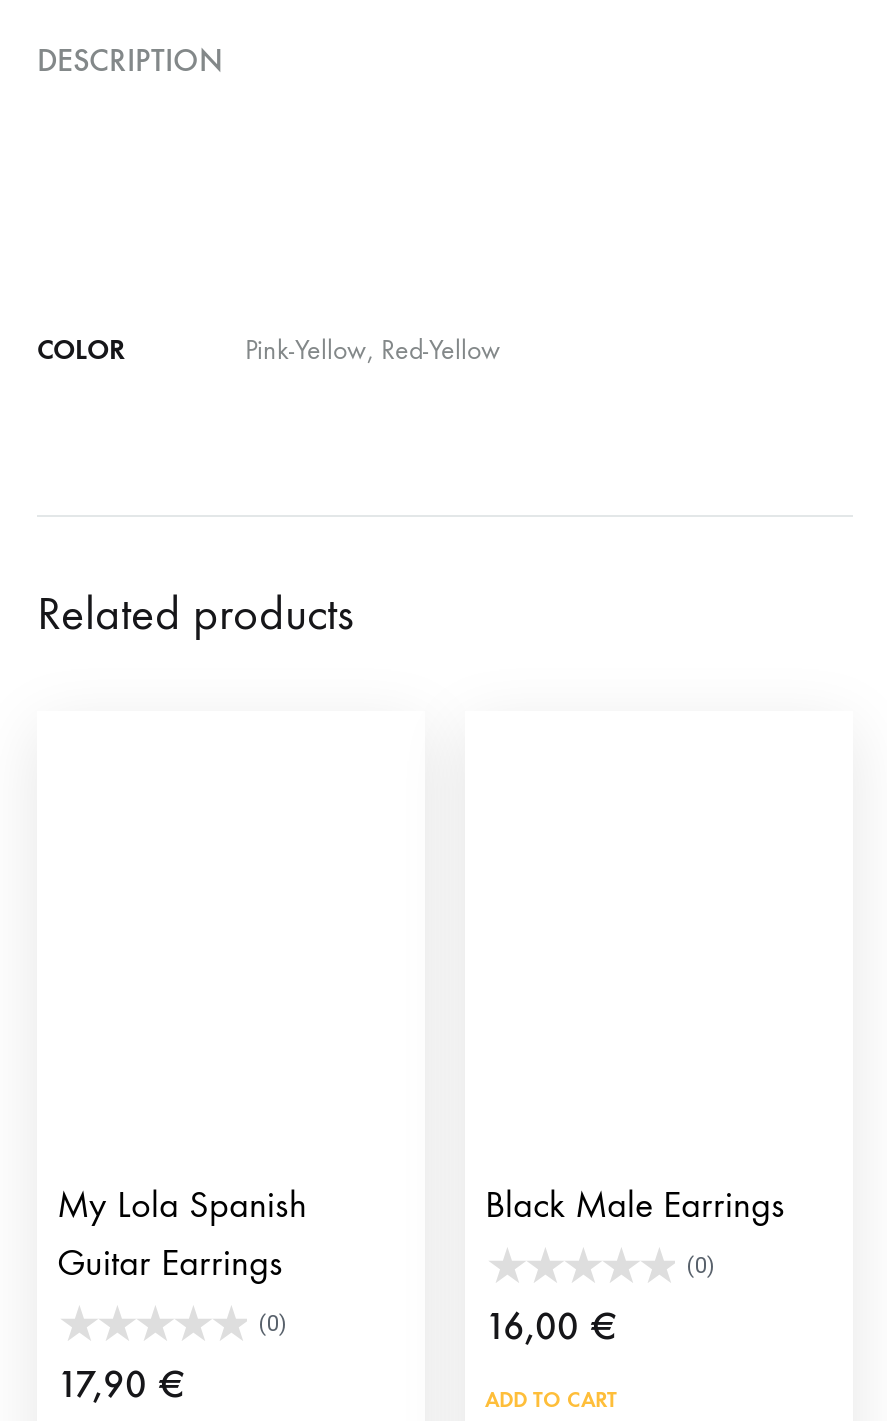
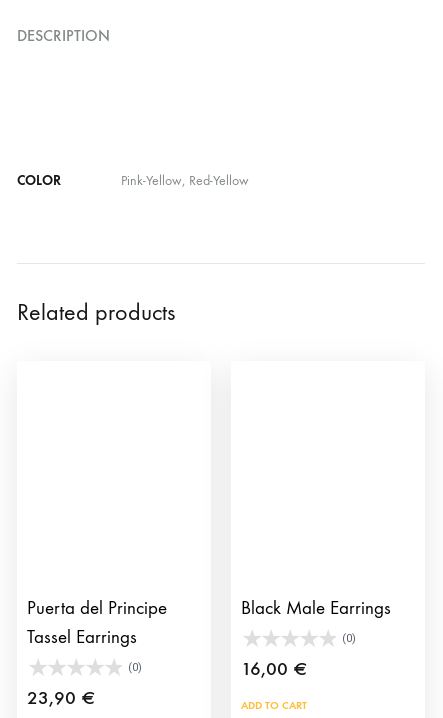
[57,1182,307,1284] My Lola Spanish | Guitar Earrings -> [27,597,167,648] Puerta del Principe | Tassel Earrings
[57,1360,185,1406] 17,90 € -> [27,686,95,709] 23,90 €

